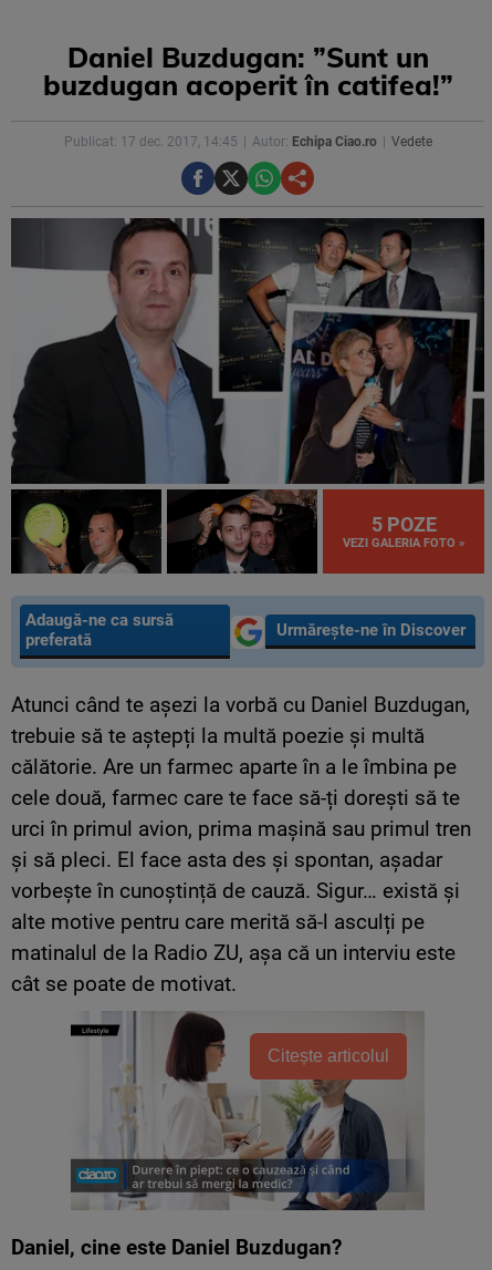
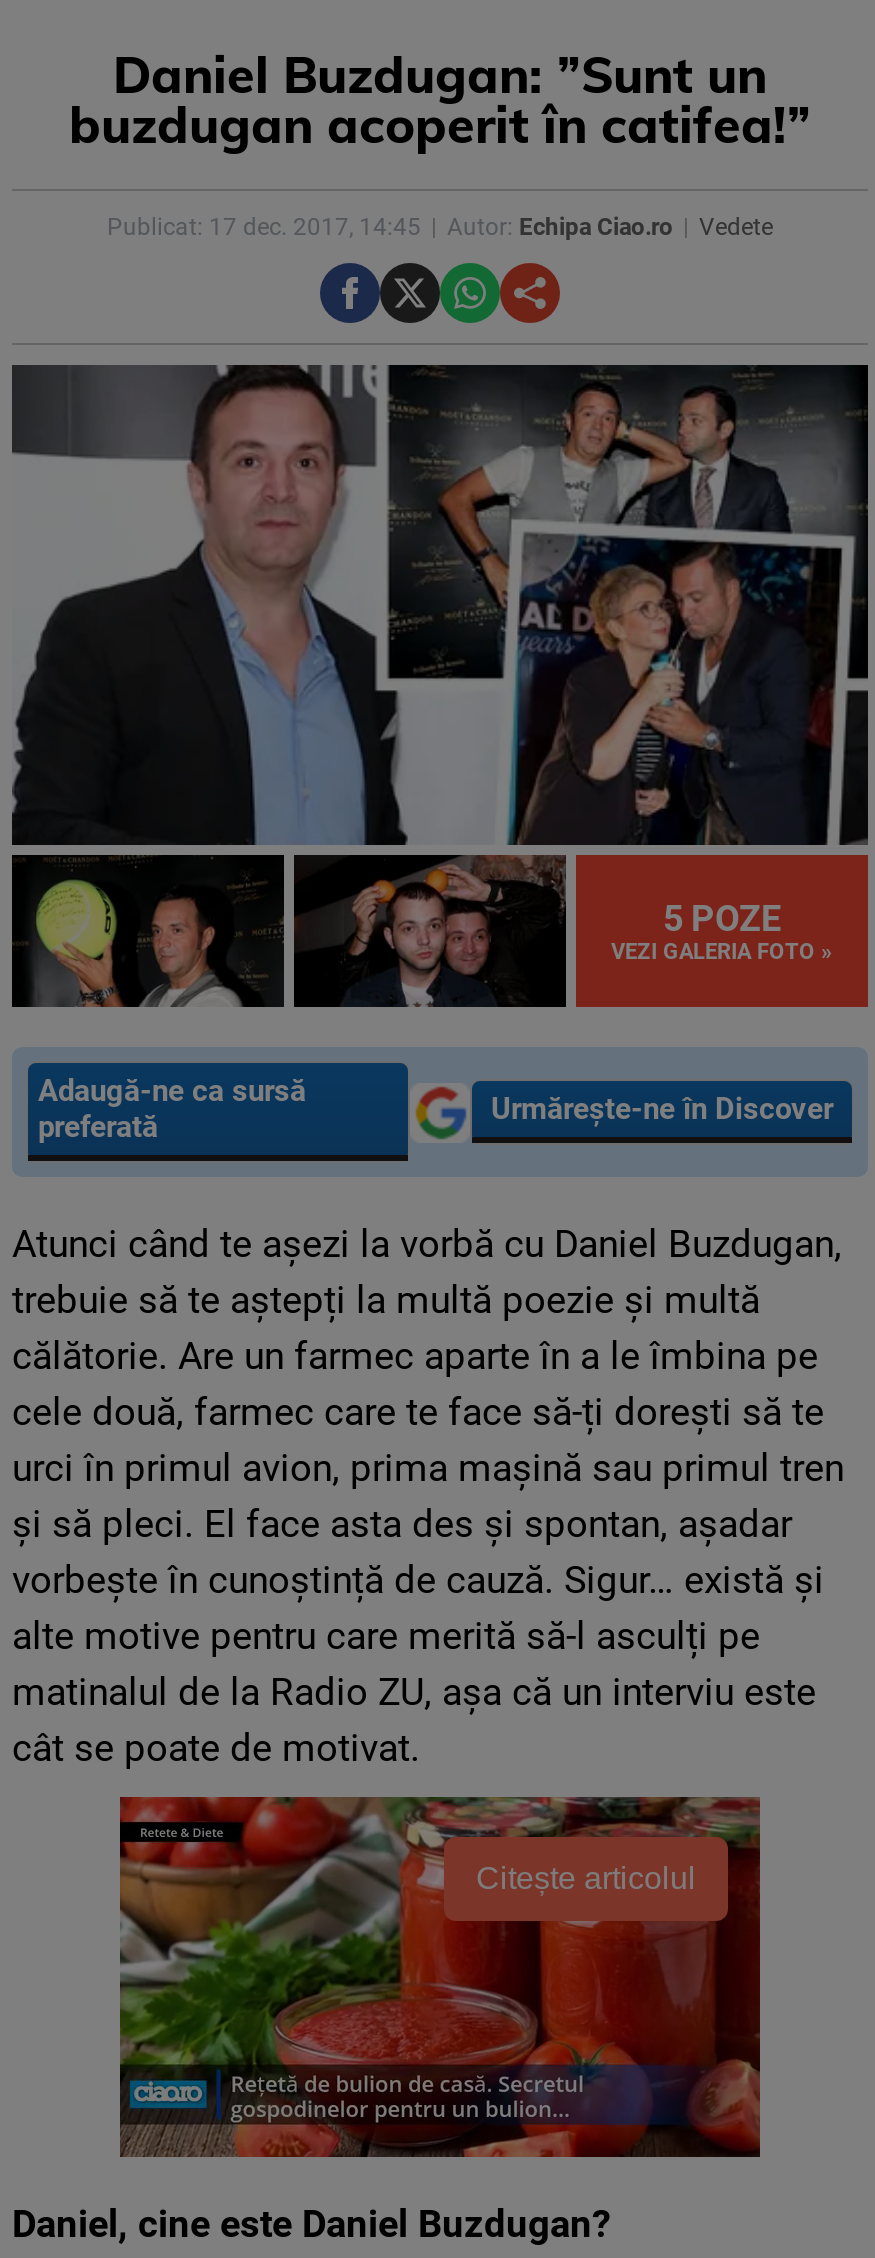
[71,1010,425,1211] [image] -> [118,1795,762,2159] [image]

